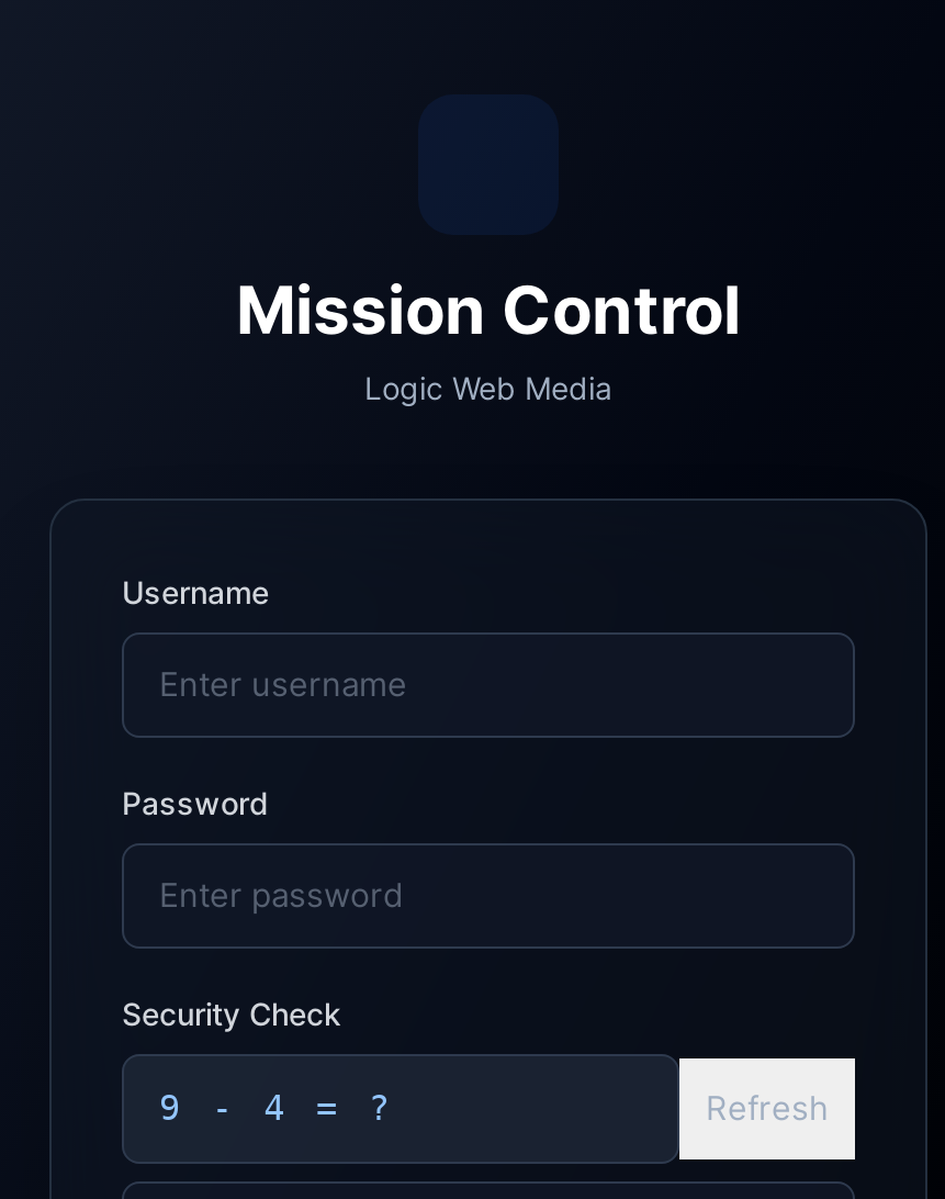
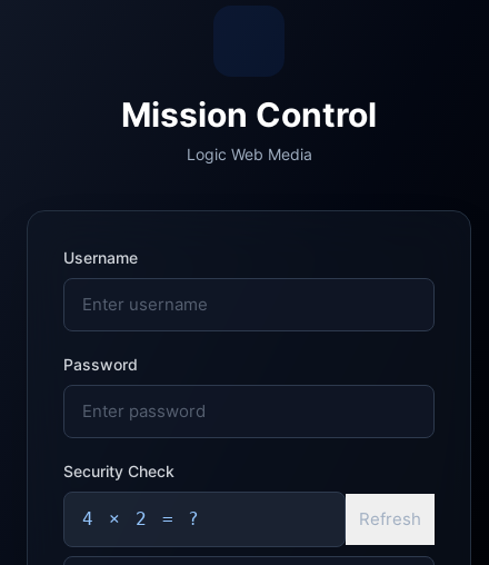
[159,1086,395,1128] 9 - 4 = ? -> [82,508,201,529] 4 × 2 = ?

